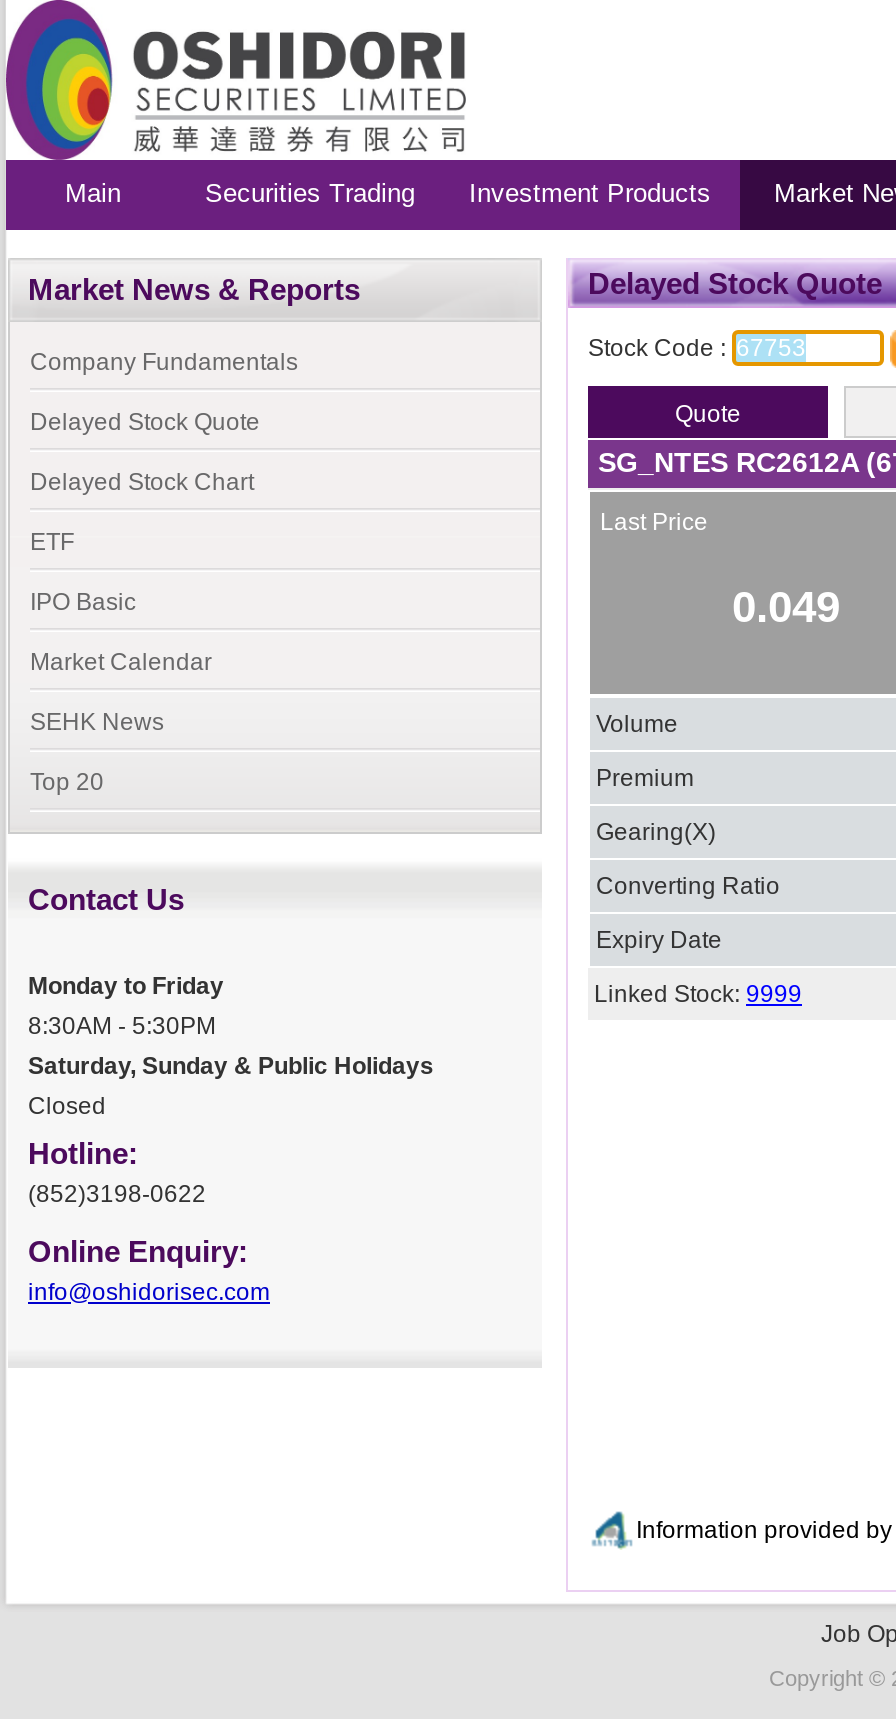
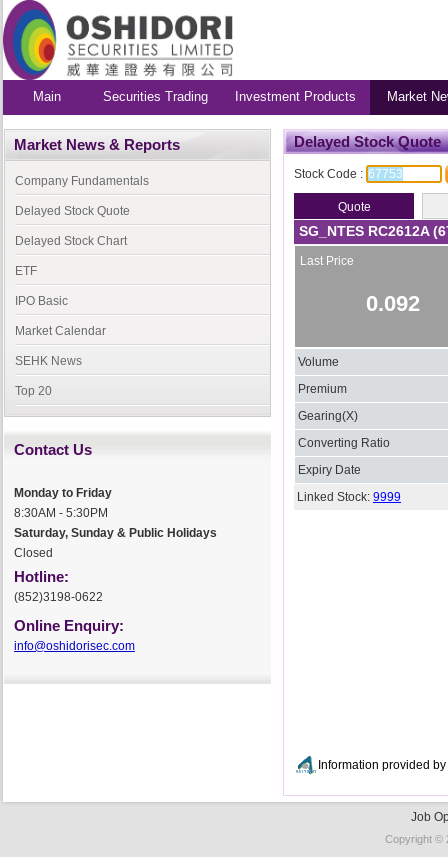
[732,582,840,632] 0.049 -> [366,291,420,316] 0.092

